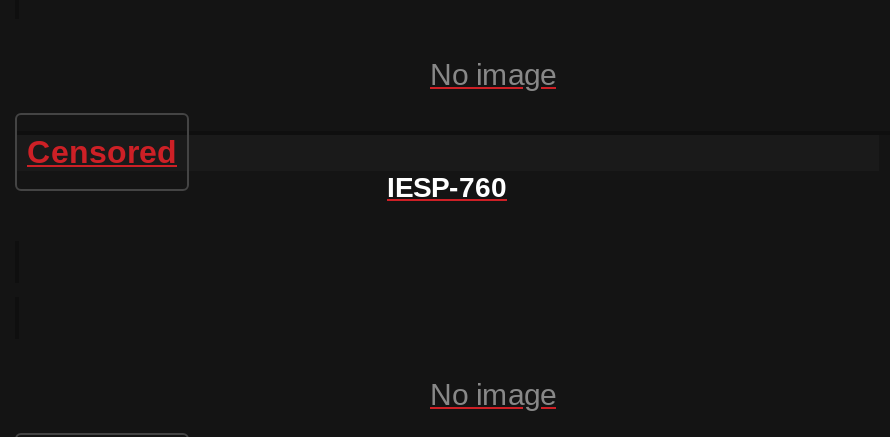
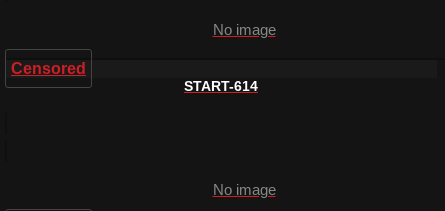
[387,170,507,202] IESP-760 -> [184,78,258,94] START-614

